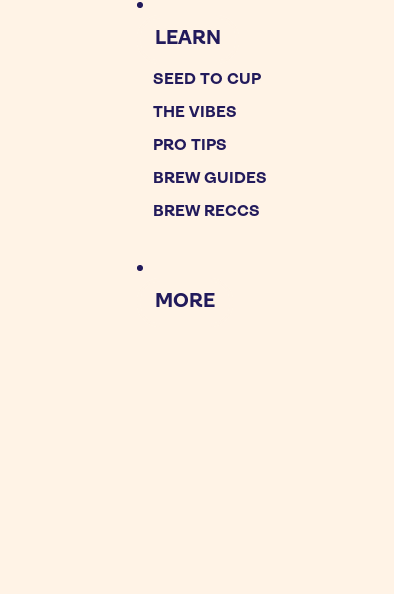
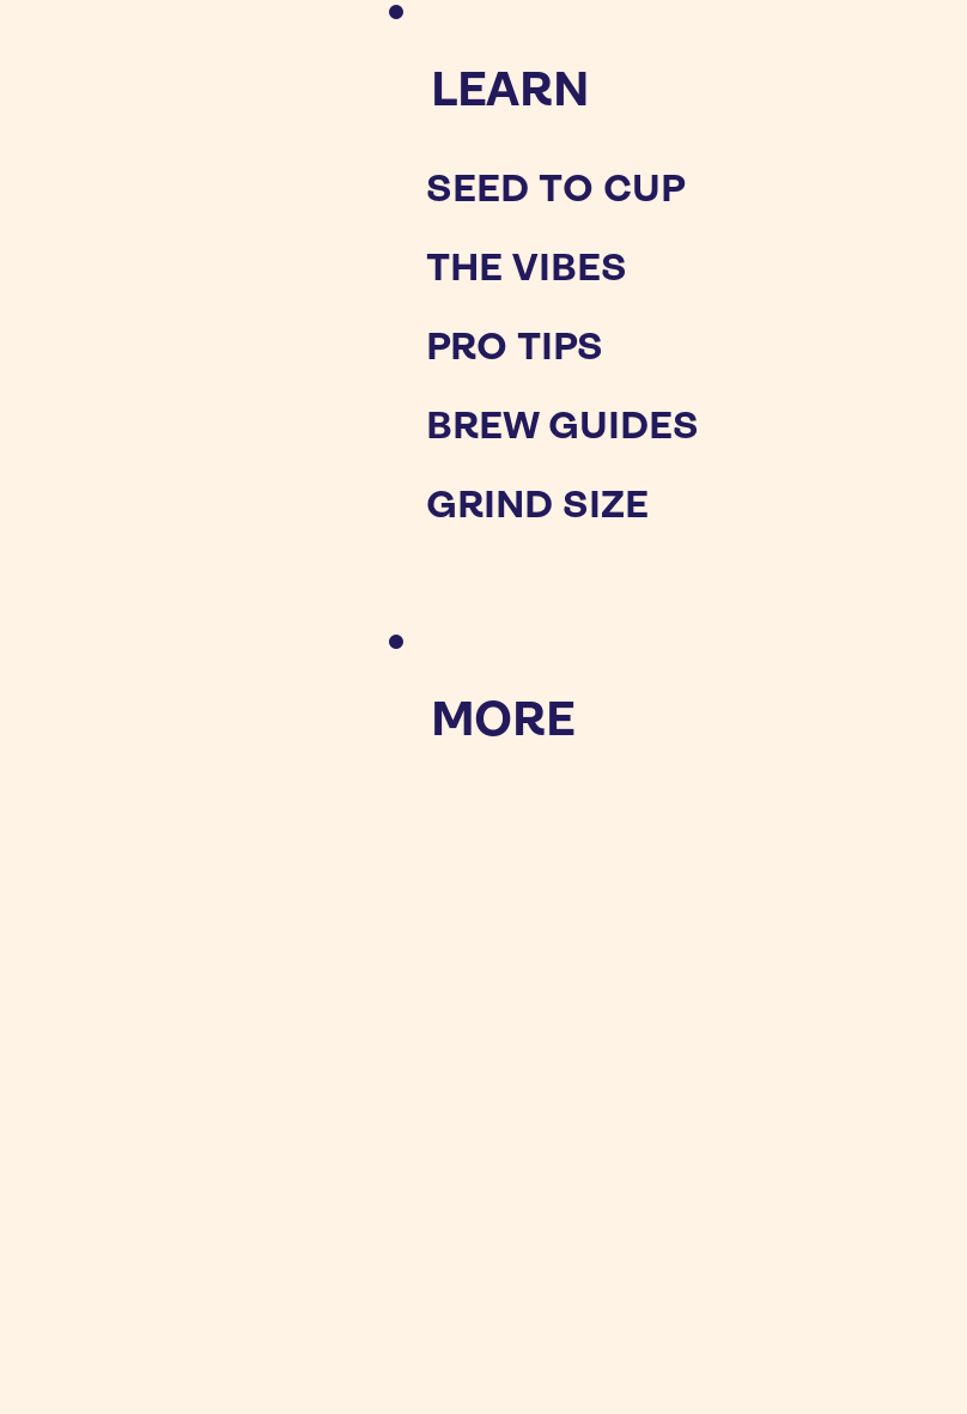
[153,204,260,220] BREW RECCS -> [426,488,649,527] GRIND SIZE

